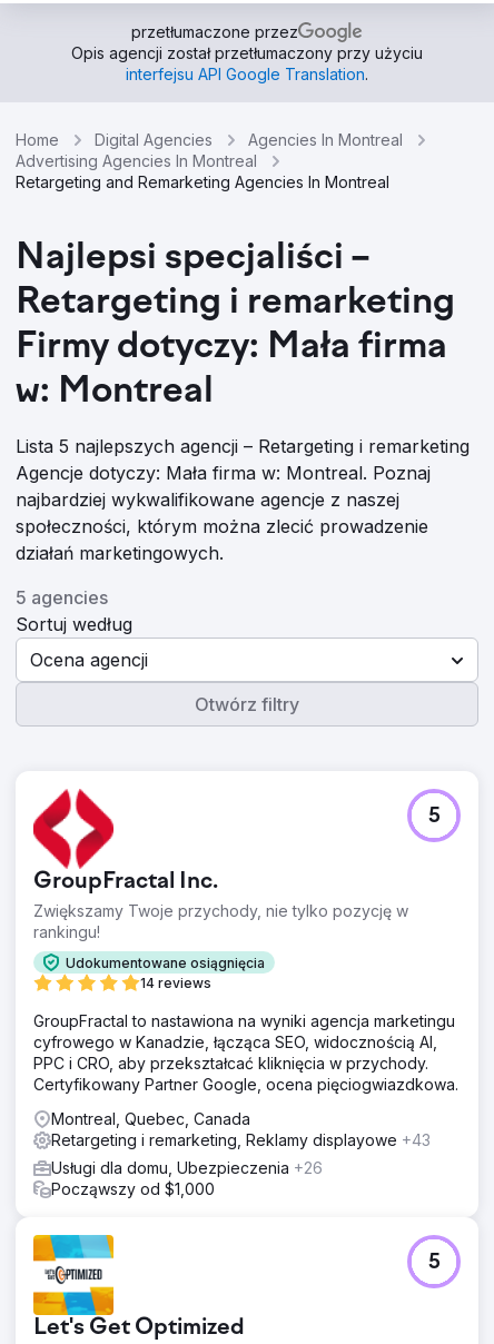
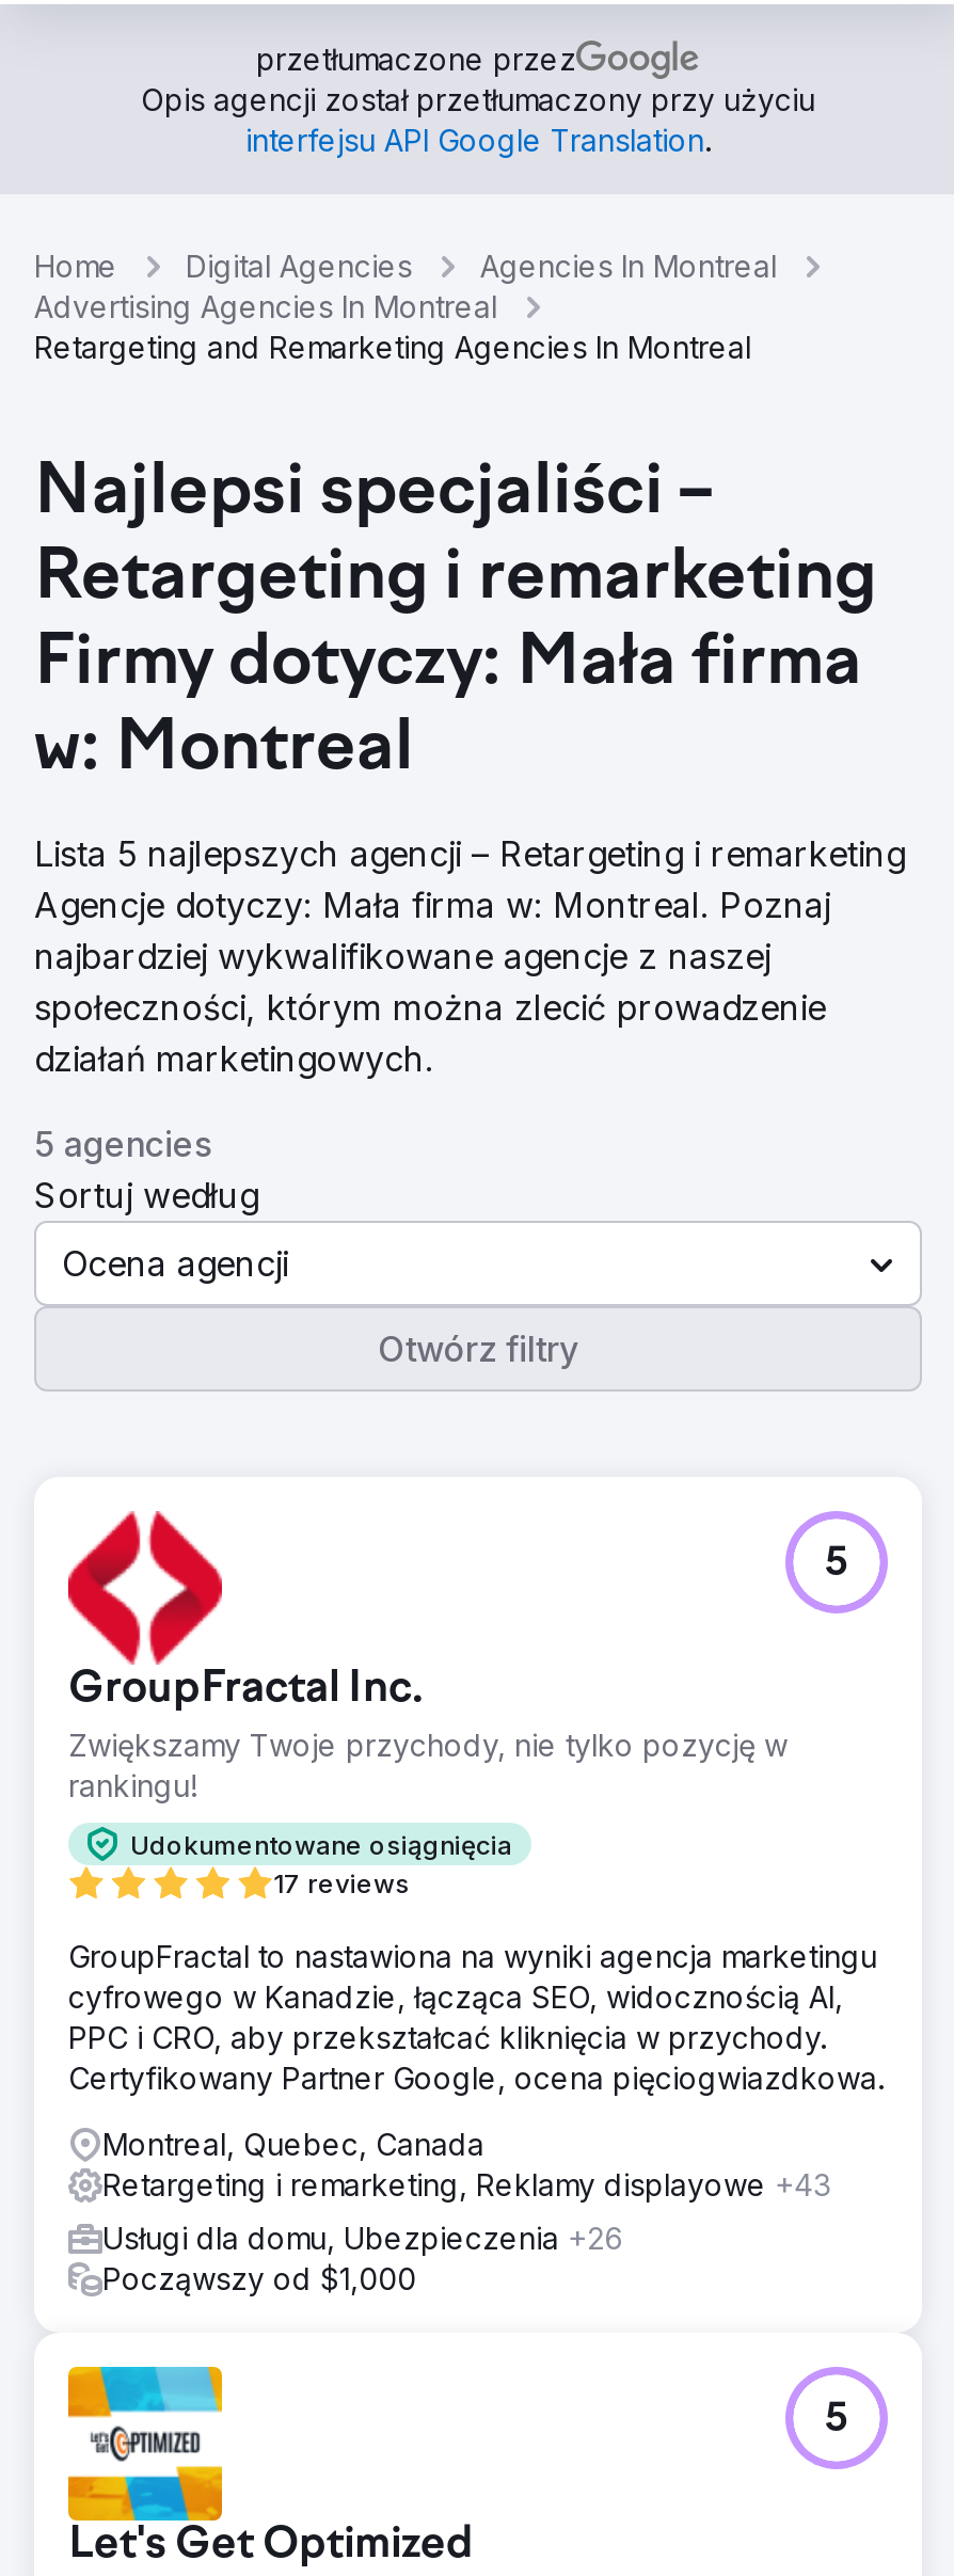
[140,975,211,991] 14 reviews -> [273,1867,410,1899] 17 reviews

